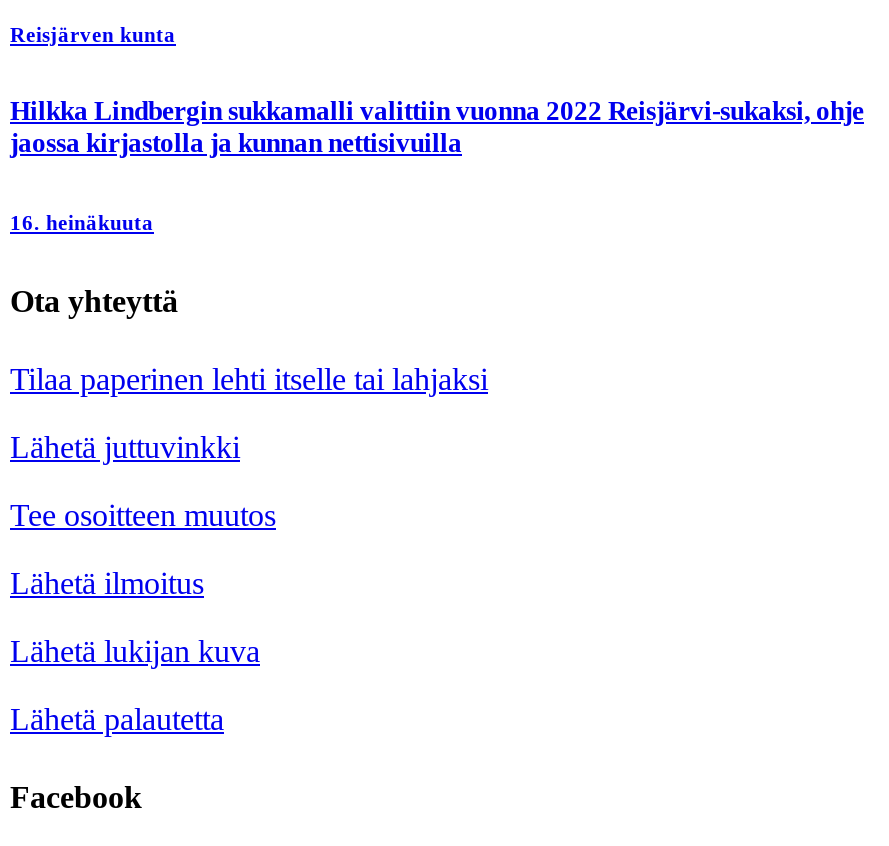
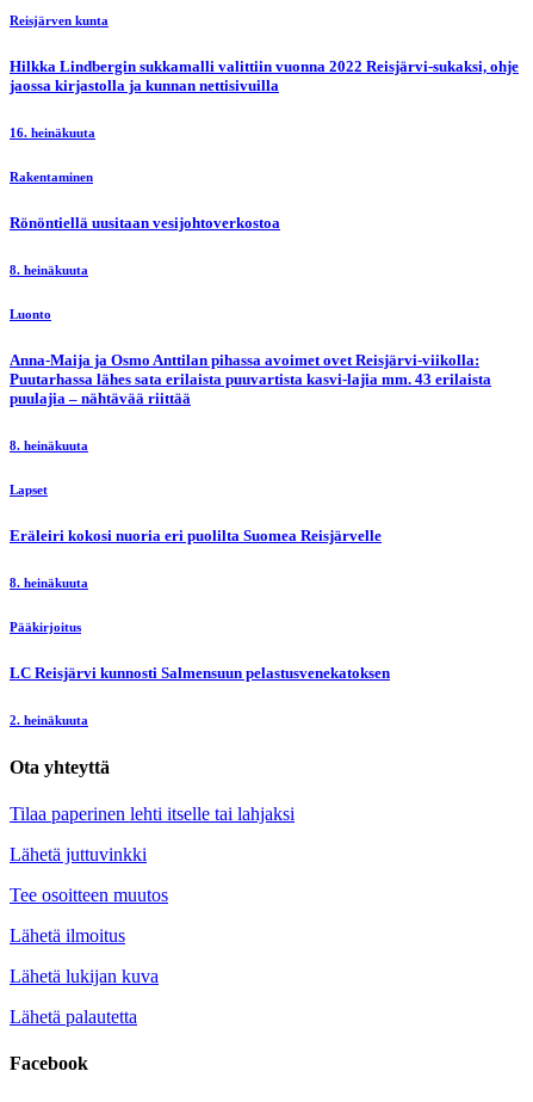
none -> [10,170,491,727] Rakentaminen | Rönöntiellä uusitaan vesijohtoverkostoa | 8. heinäkuuta | Luonto | Anna-Maija ja Osmo Anttilan pihassa avoimet ovet Reisjärvi-viikolla: | Puutarhassa lähes sata erilaista puuvartista kasvi-lajia mm. 43 erilaista | puulajia – nähtävää riittää | 8. heinäkuuta | Lapset | Eräleiri kokosi nuoria eri puolilta Suomea Reisjärvelle | 8. heinäkuuta | Pääkirjoitus | LC Reisjärvi kunnosti Salmensuun pelastusvenekatoksen | 2. heinäkuuta

